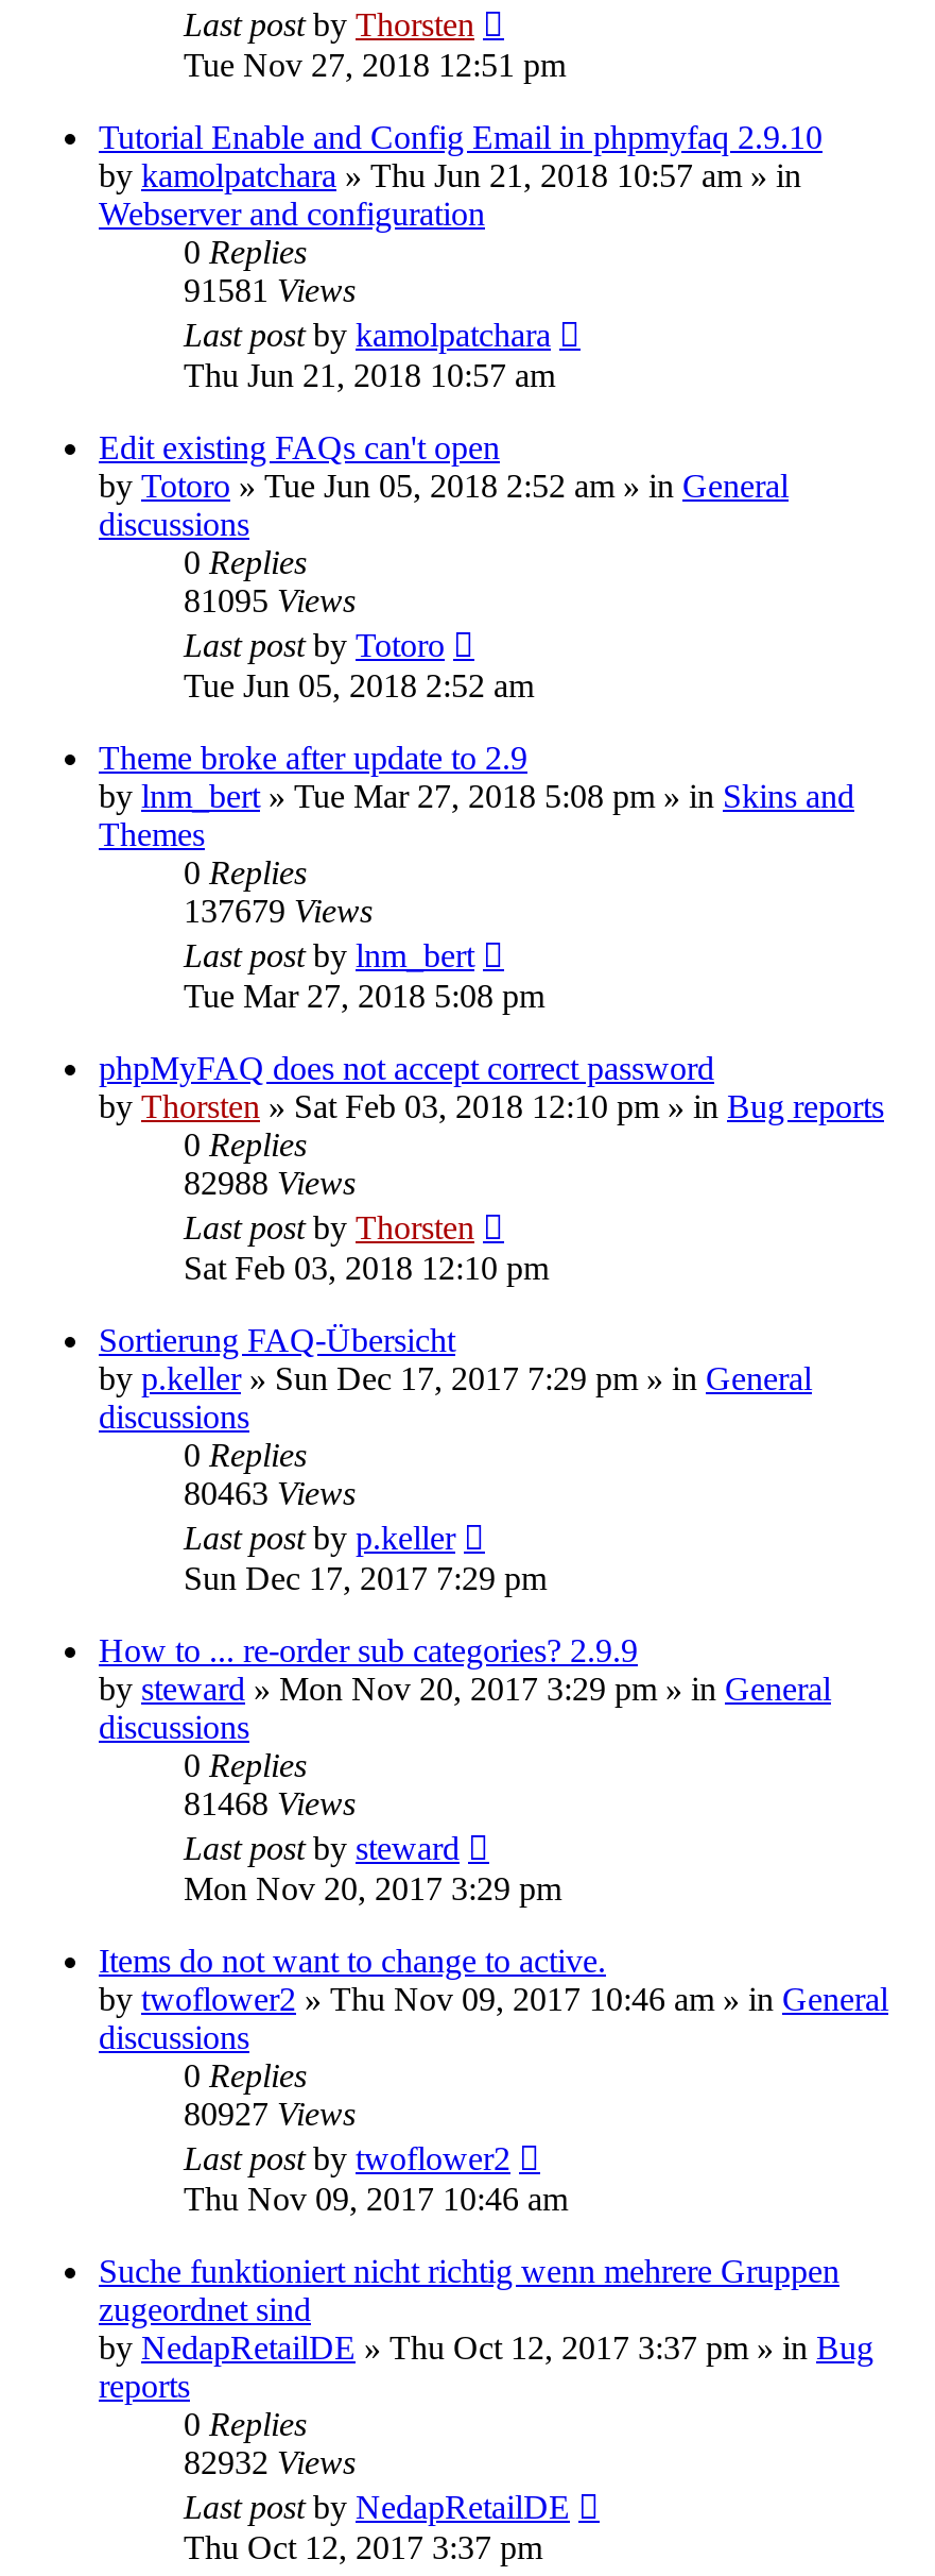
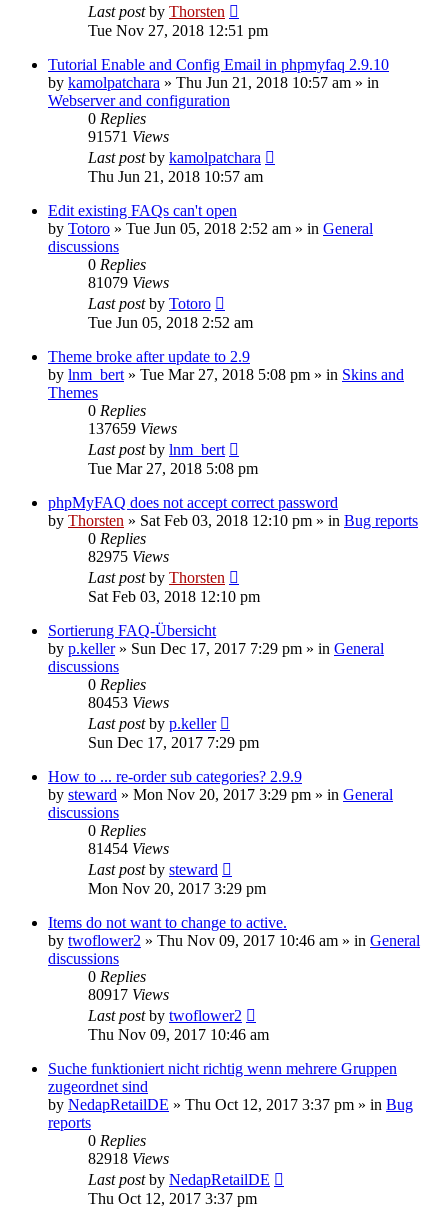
[184,272,356,308] 91581 Views -> [88,128,169,145] 91571 Views
[184,582,356,618] 81095 Views -> [88,274,169,291] 81079 Views
[184,892,373,929] 137679 Views -> [88,420,177,437] 137659 Views
[184,1165,356,1201] 82988 Views -> [88,548,169,565] 82975 Views
[184,1475,356,1511] 80463 Views -> [88,694,169,711] 80453 Views
[184,1785,356,1821] 81468 Views -> [88,840,169,857] 81454 Views
[184,2095,356,2132] 80927 Views -> [88,986,169,1003] 80917 Views
[184,2444,356,2480] 82932 Views -> [88,1150,169,1167] 82918 Views

